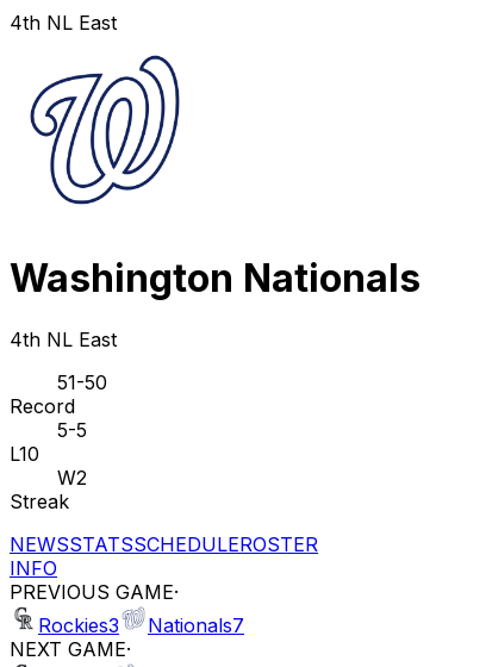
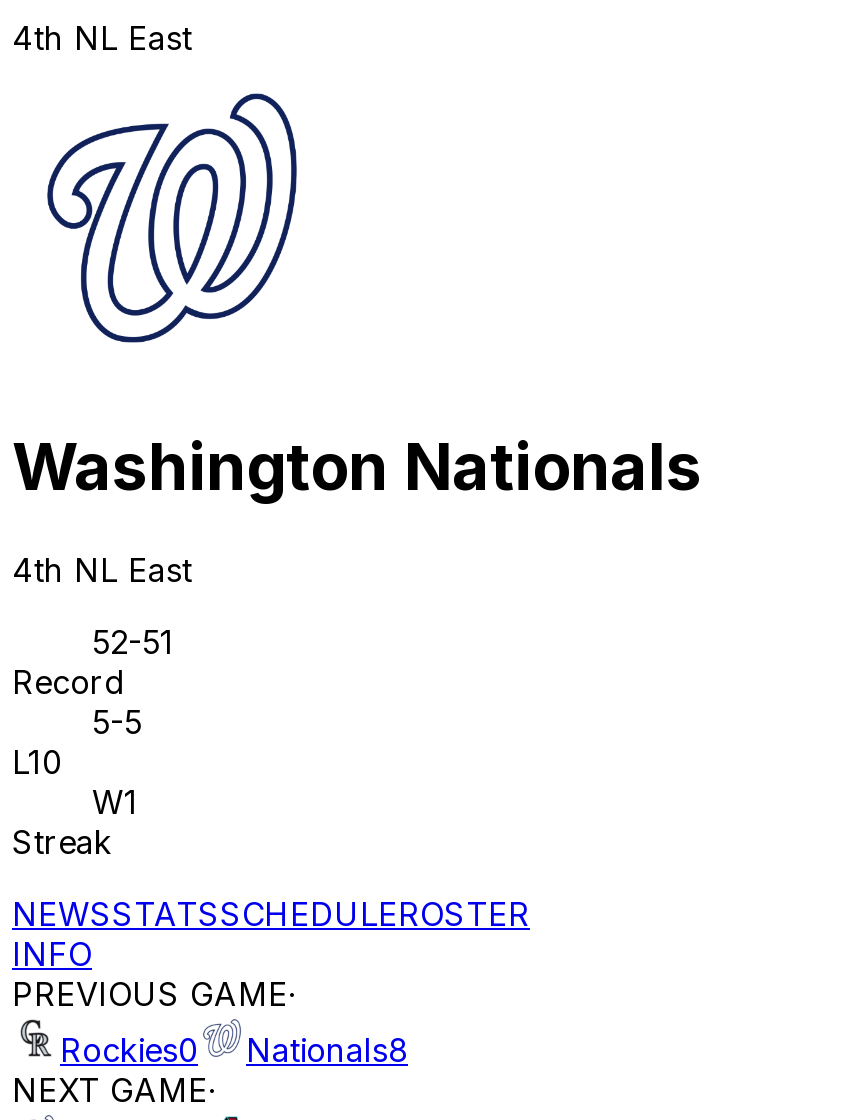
[57,370,107,394] 51-50 -> [92,622,174,662] 52-51
[57,465,87,489] W2 -> [92,782,138,822] W1
[38,613,119,637] Rockies3 -> [60,1030,198,1070] Rockies0
[148,613,244,637] Nationals7 -> [246,1030,408,1070] Nationals8

